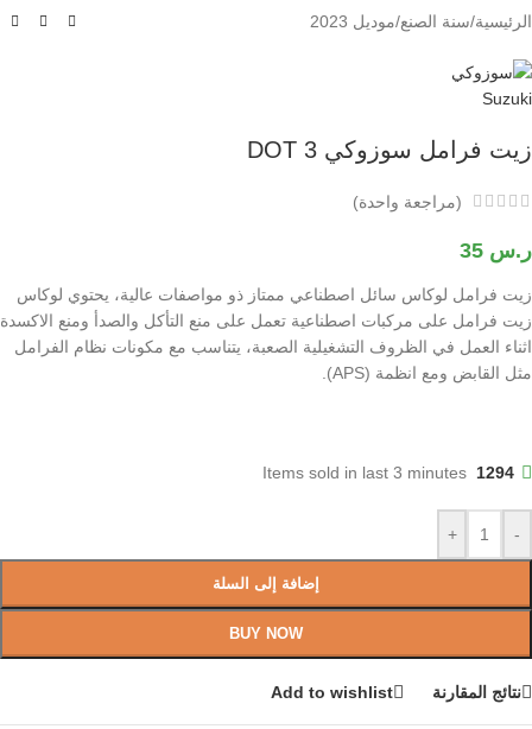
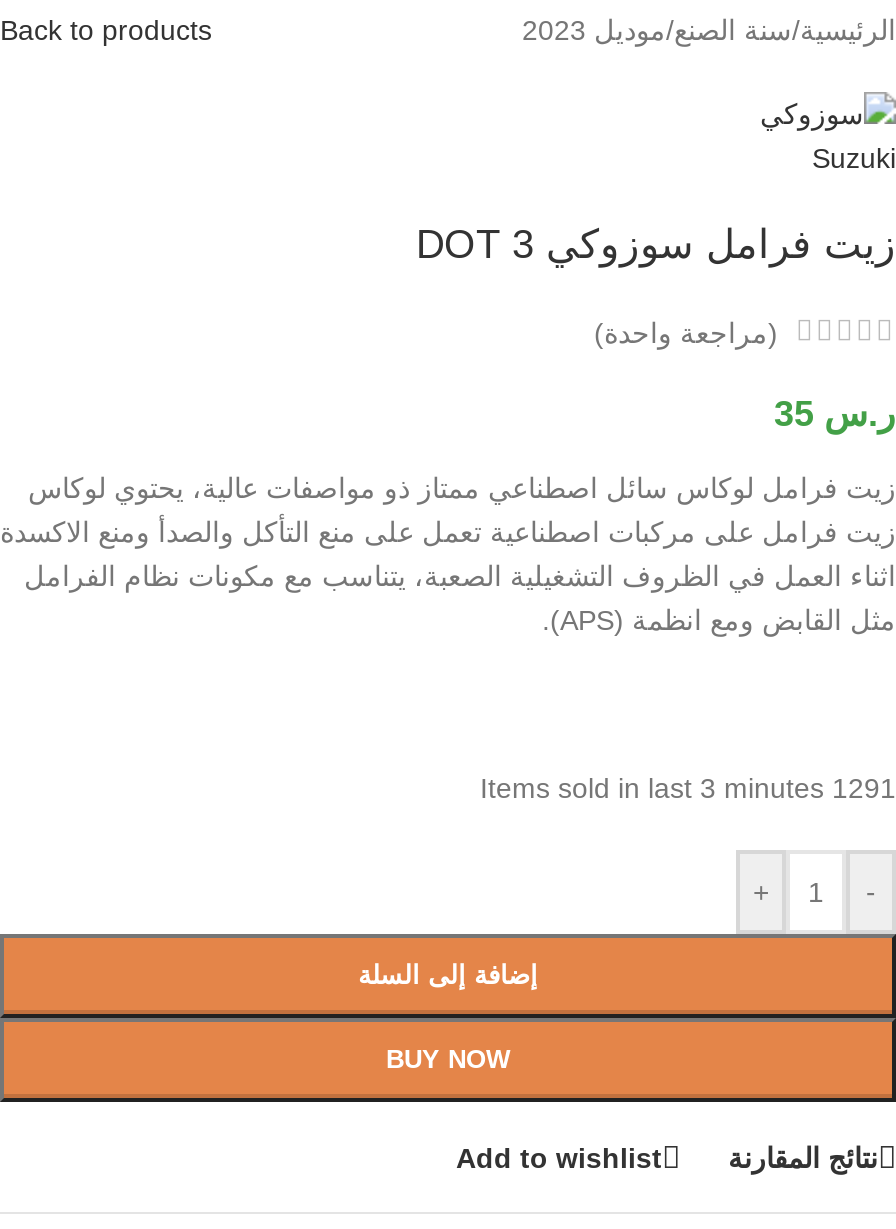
none -> [0,14,212,46] Back to products
[262,464,514,483] Items sold in last 3 minutes 1294 -> [480,773,896,805] Items sold in last 3 minutes 1291

